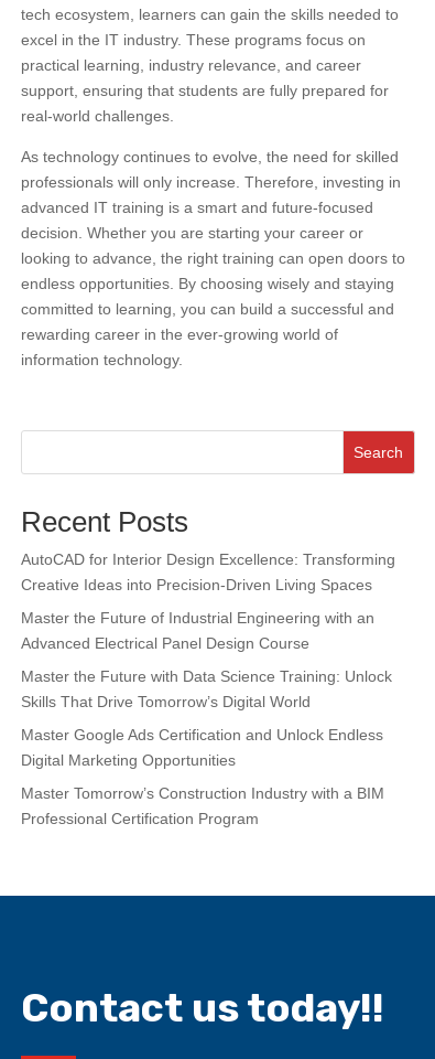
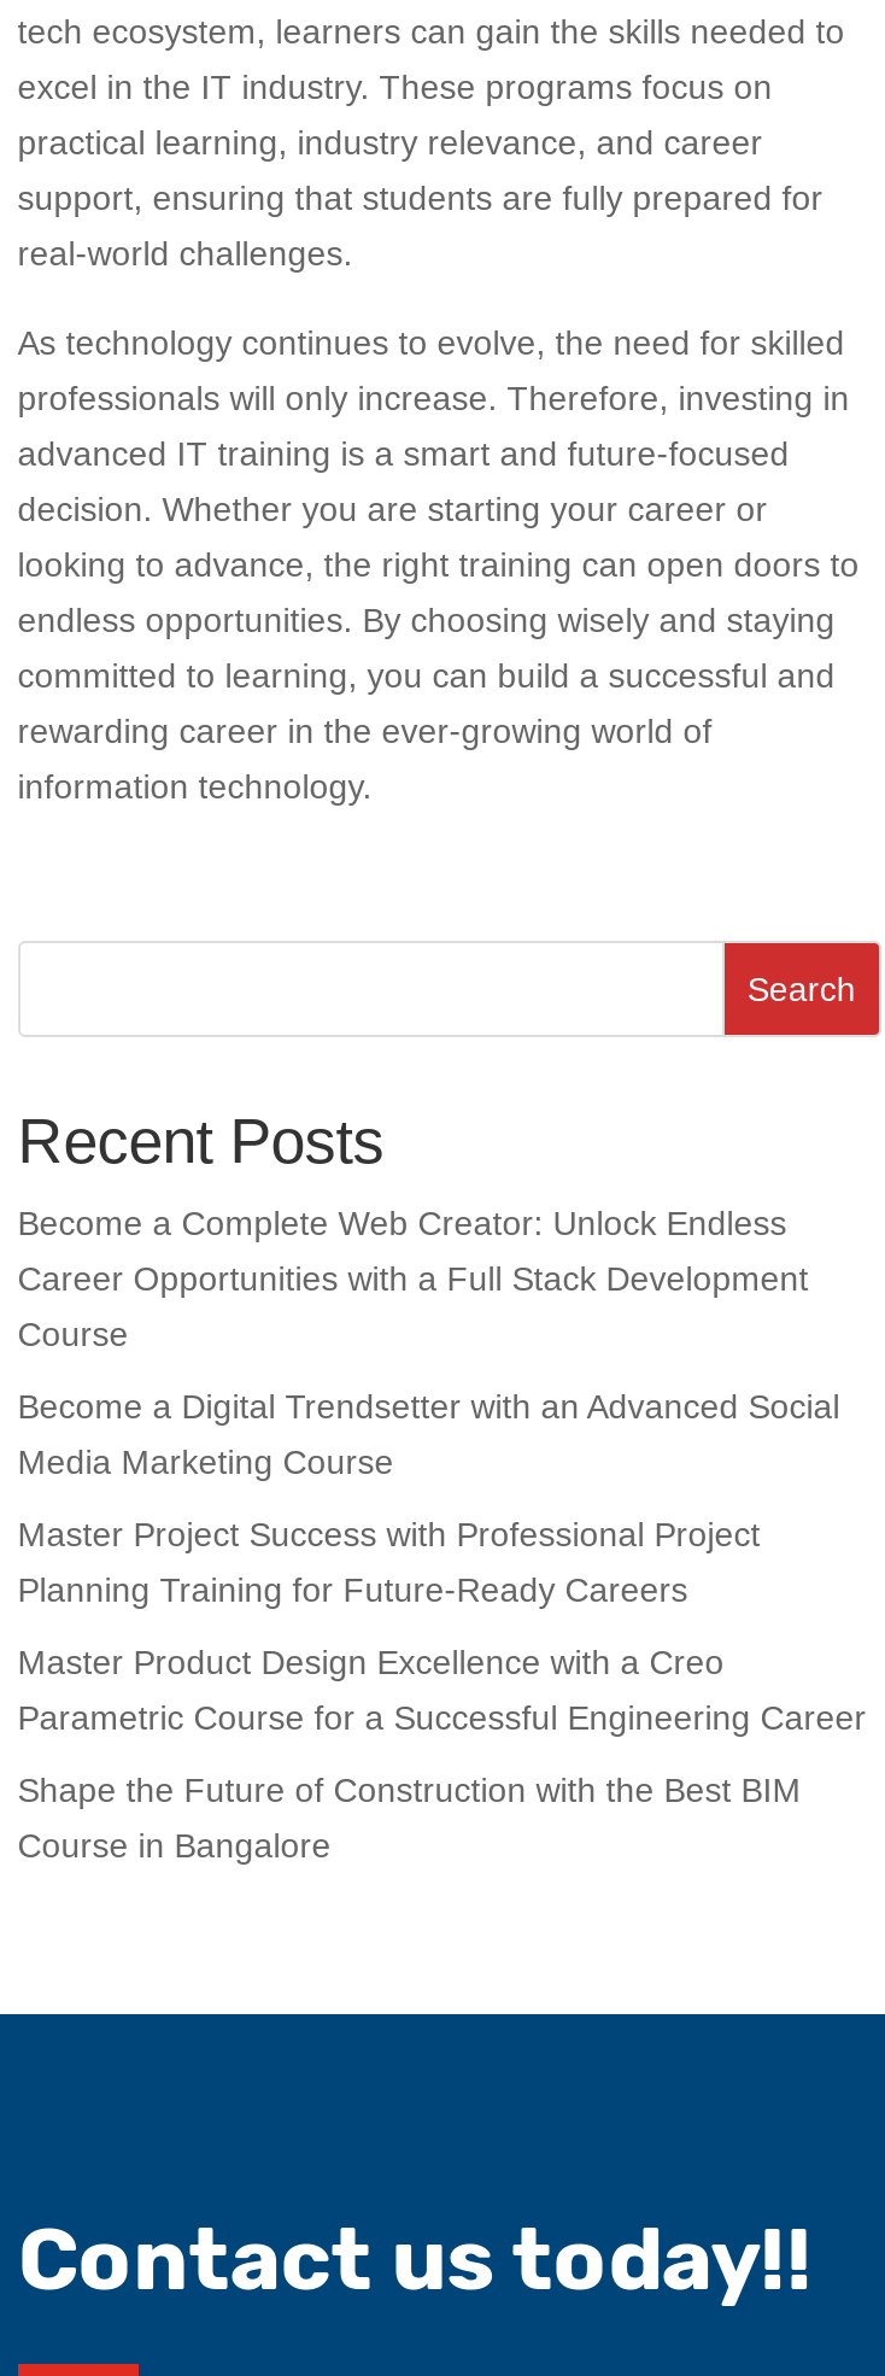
[21,550,395,593] AutoCAD for Interior Design Excellence: Transforming | Creative Ideas into Precision-Driven Living Spaces -> [18,1204,809,1353] Become a Complete Web Creator: Unlock Endless | Career Opportunities with a Full Stack Development | Course
[21,609,374,652] Master the Future of Industrial Engineering with an | Advanced Electrical Panel Design Course -> [18,1387,840,1481] Become a Digital Trendsetter with an Advanced Social | Media Marketing Course
[21,667,392,710] Master the Future with Data Science Training: Unlock | Skills That Drive Tomorrow’s Digital World -> [18,1515,760,1609] Master Project Success with Professional Project | Planning Training for Future-Ready Careers
[21,726,383,769] Master Google Ads Certification and Unlock Endless | Digital Marketing Opportunities -> [18,1643,866,1737] Master Product Design Excellence with a Creo | Parametric Course for a Successful Engineering Career
[21,784,384,827] Master Tomorrow’s Construction Industry with a BIM | Professional Certification Program -> [18,1771,801,1865] Shape the Future of Construction with the Best BIM | Course in Bangalore

